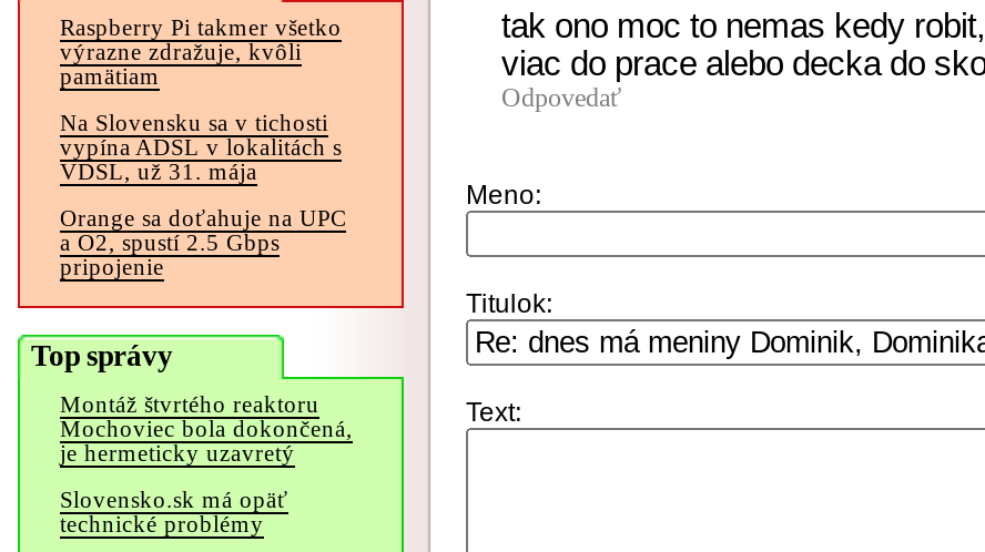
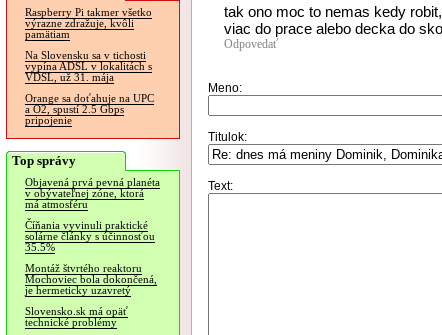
none -> [25,177,160,253] Objavená prvá pevná planéta | v obývateľnej zóne, ktorá | má atmosféru | Číňania vyvinuli praktické | solárne články s účinnosťou | 35.5%

